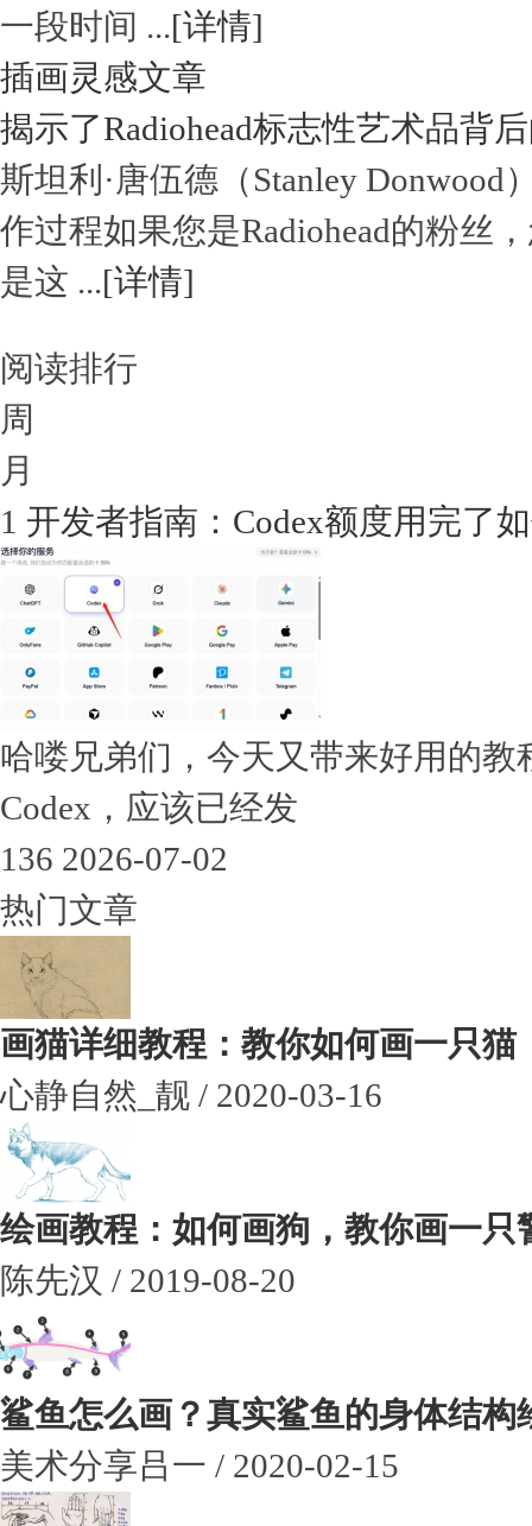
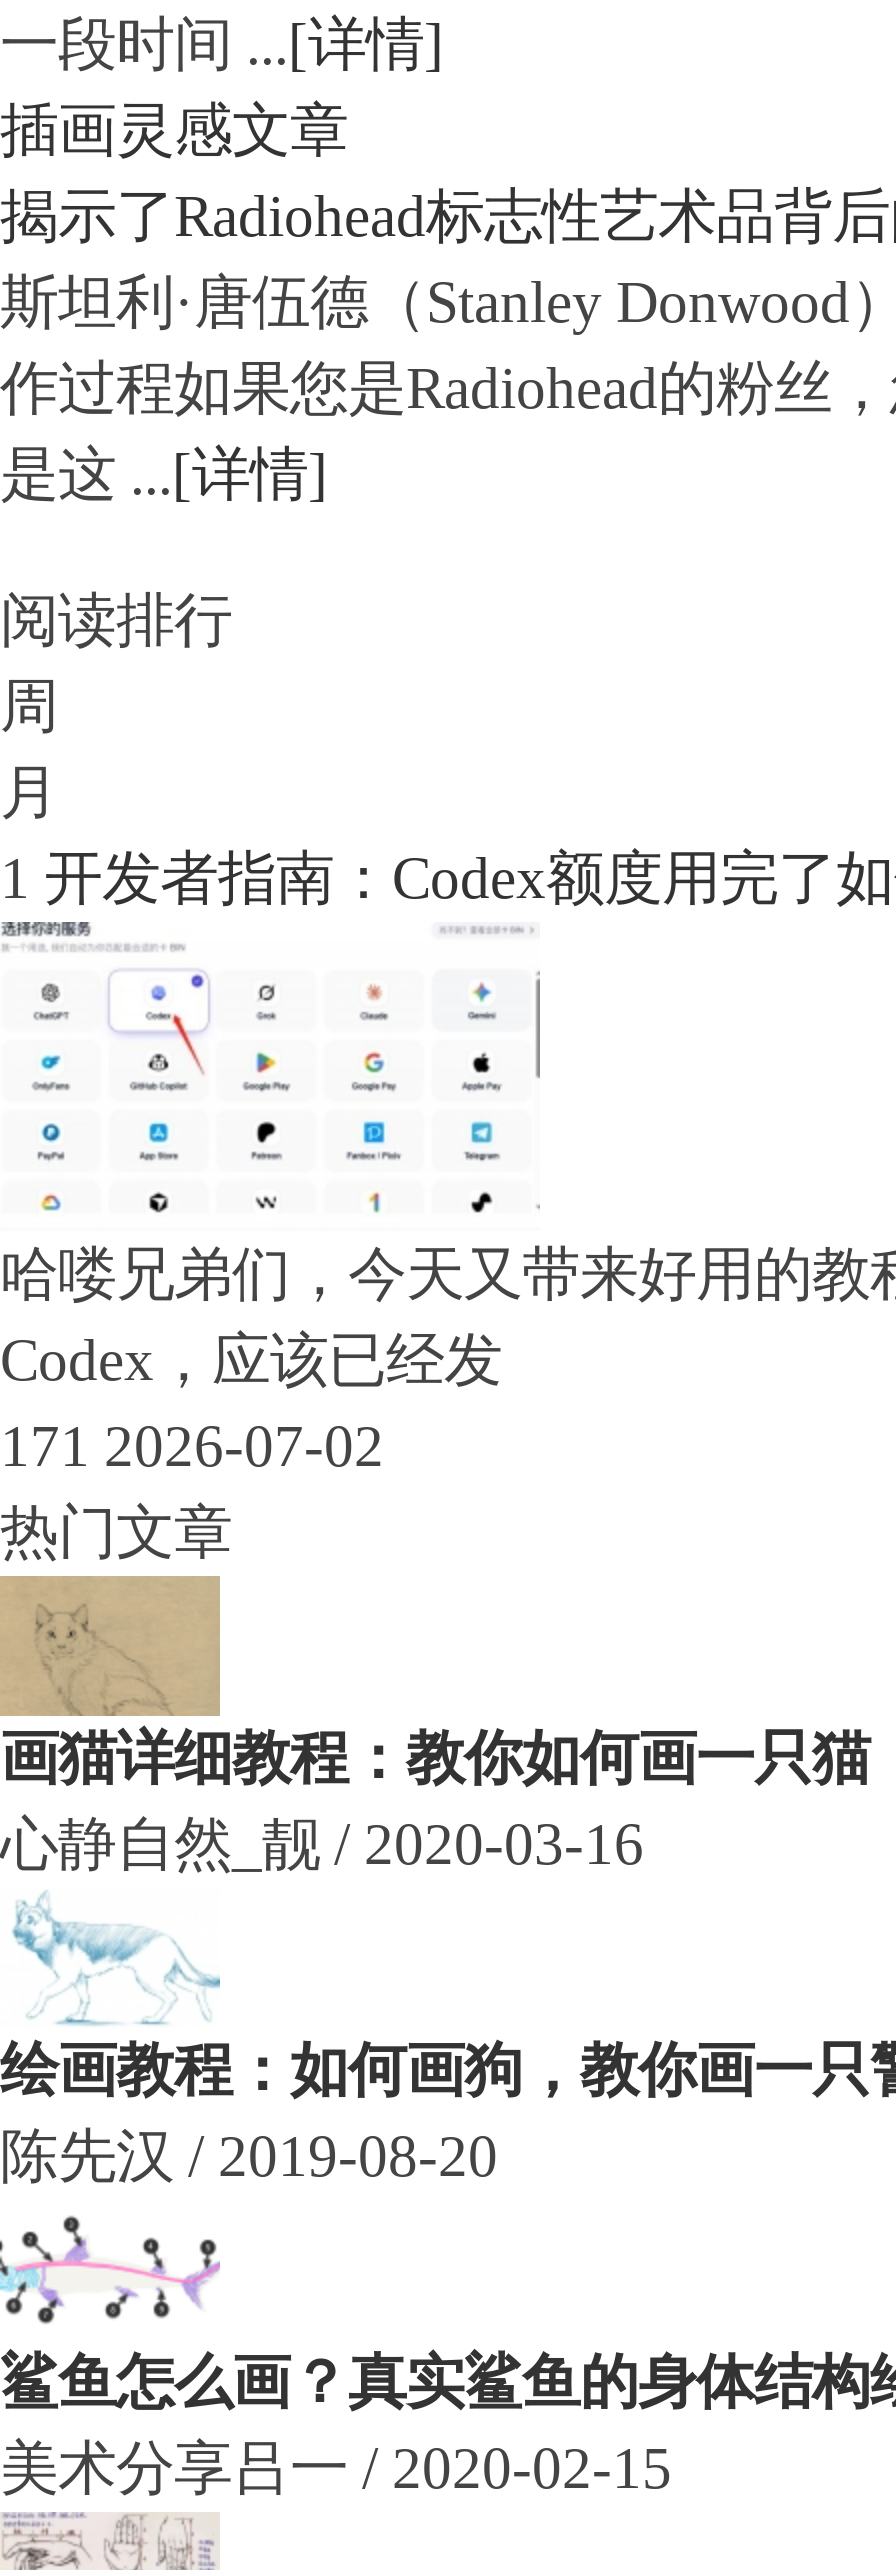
[0,840,228,878] 136 2026-07-02 -> [0,1414,384,1478] 171 2026-07-02

